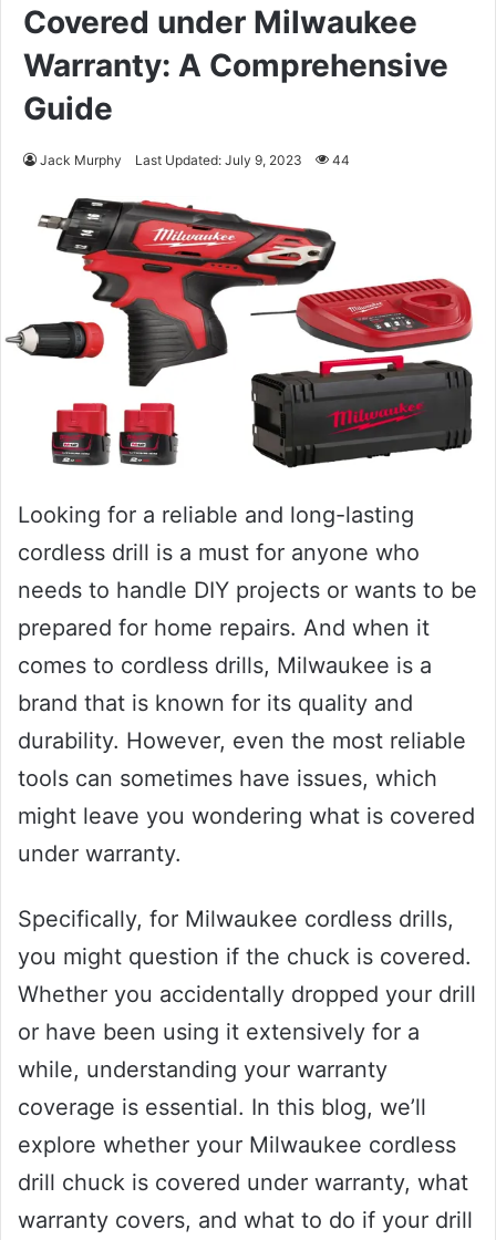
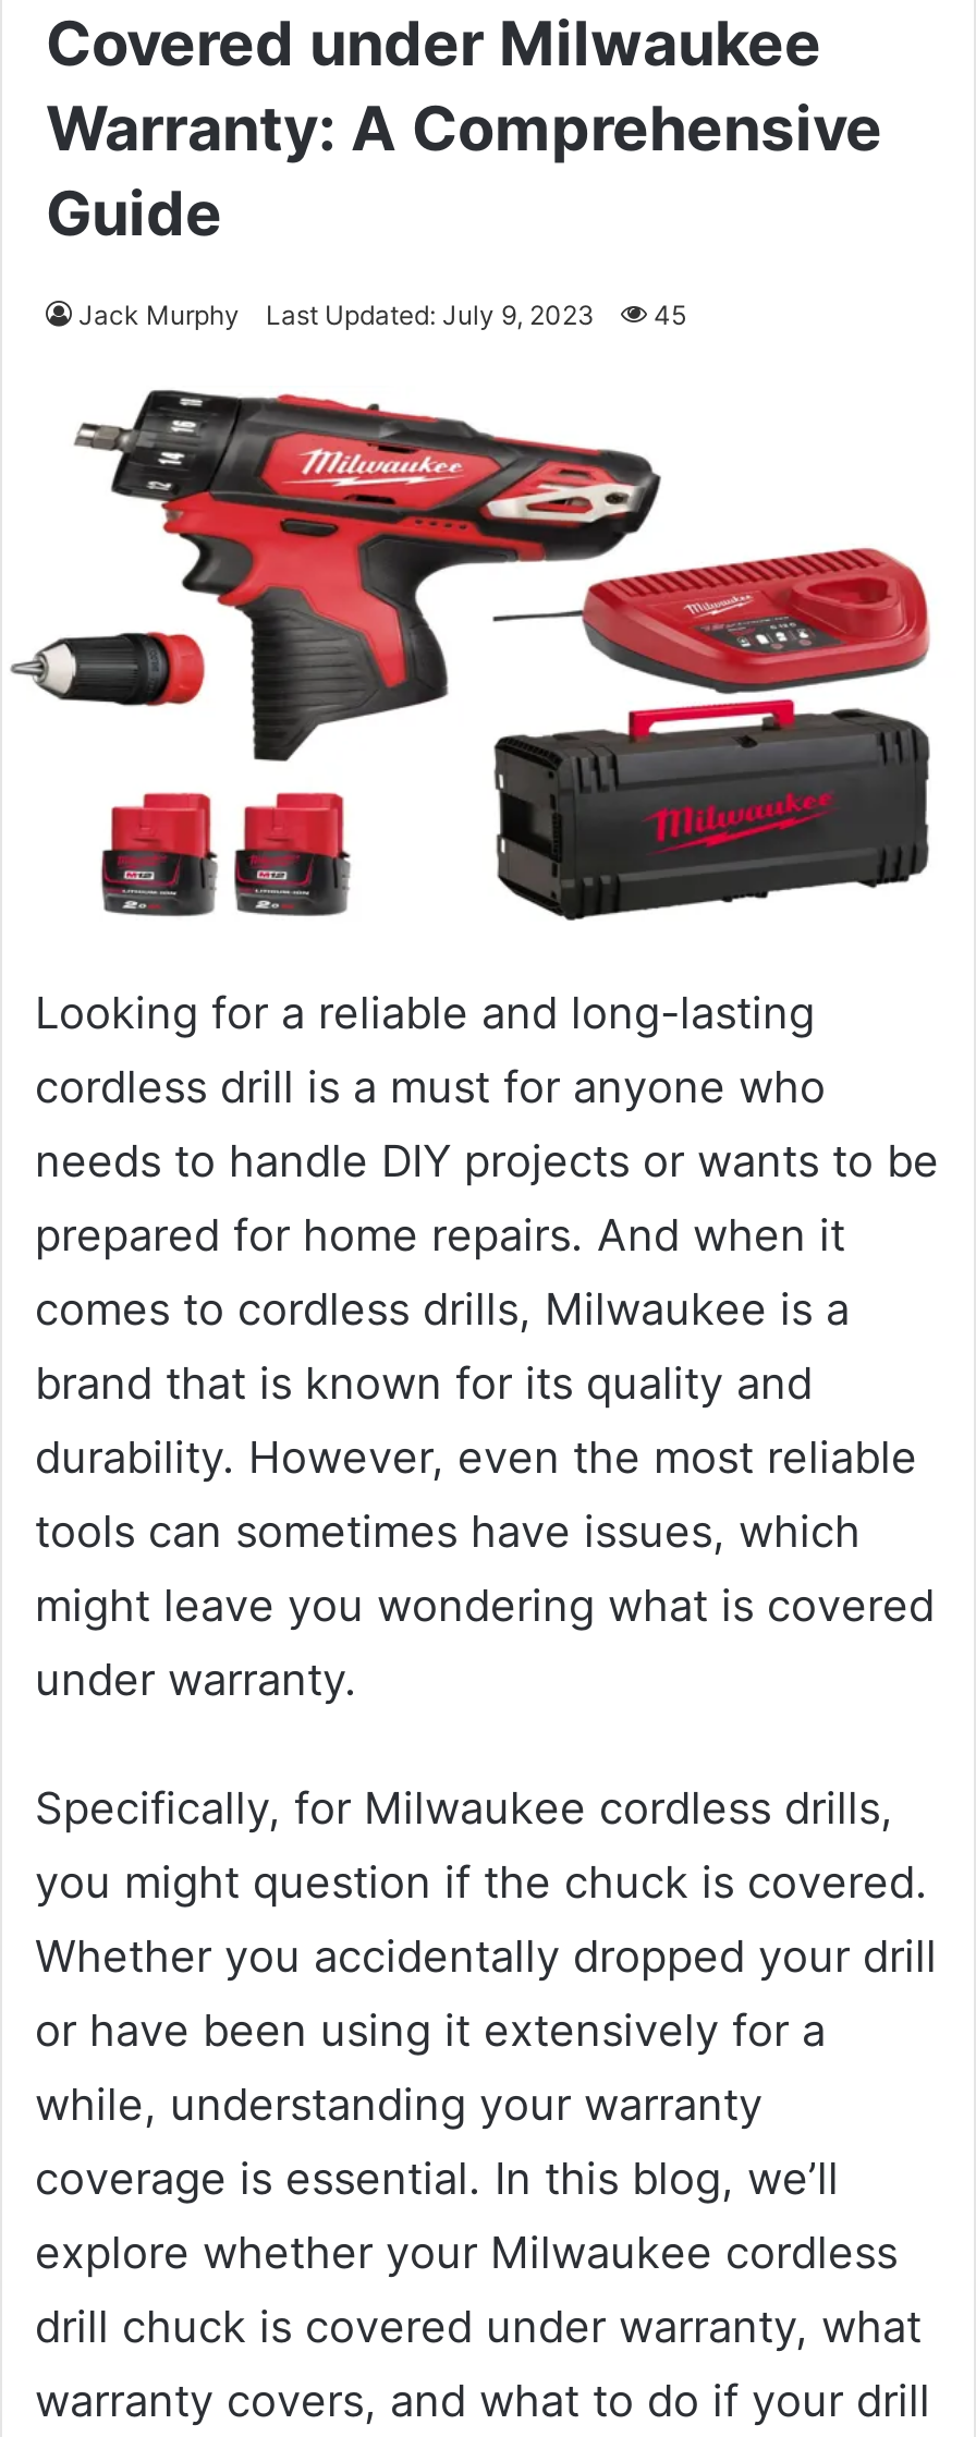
[40,152,350,168] Jack Murphy Last Updated: July 9, 2023 44 -> [78,298,686,331] Jack Murphy Last Updated: July 9, 2023 45

